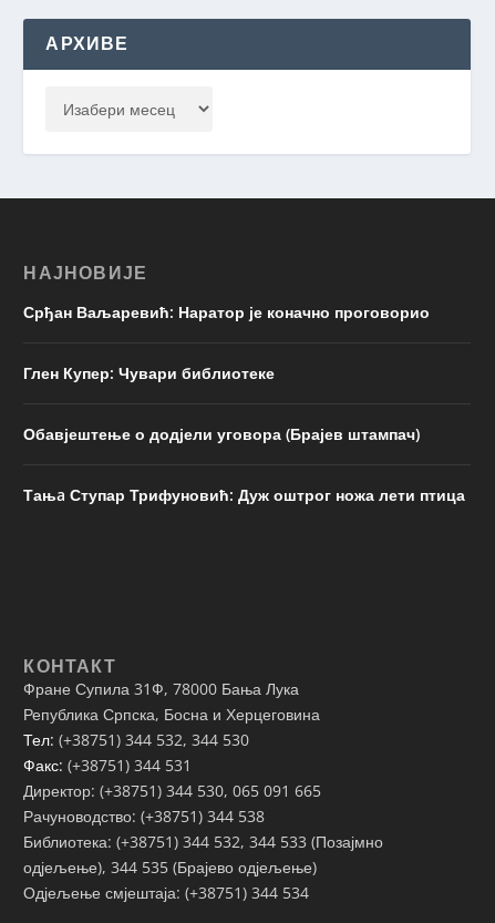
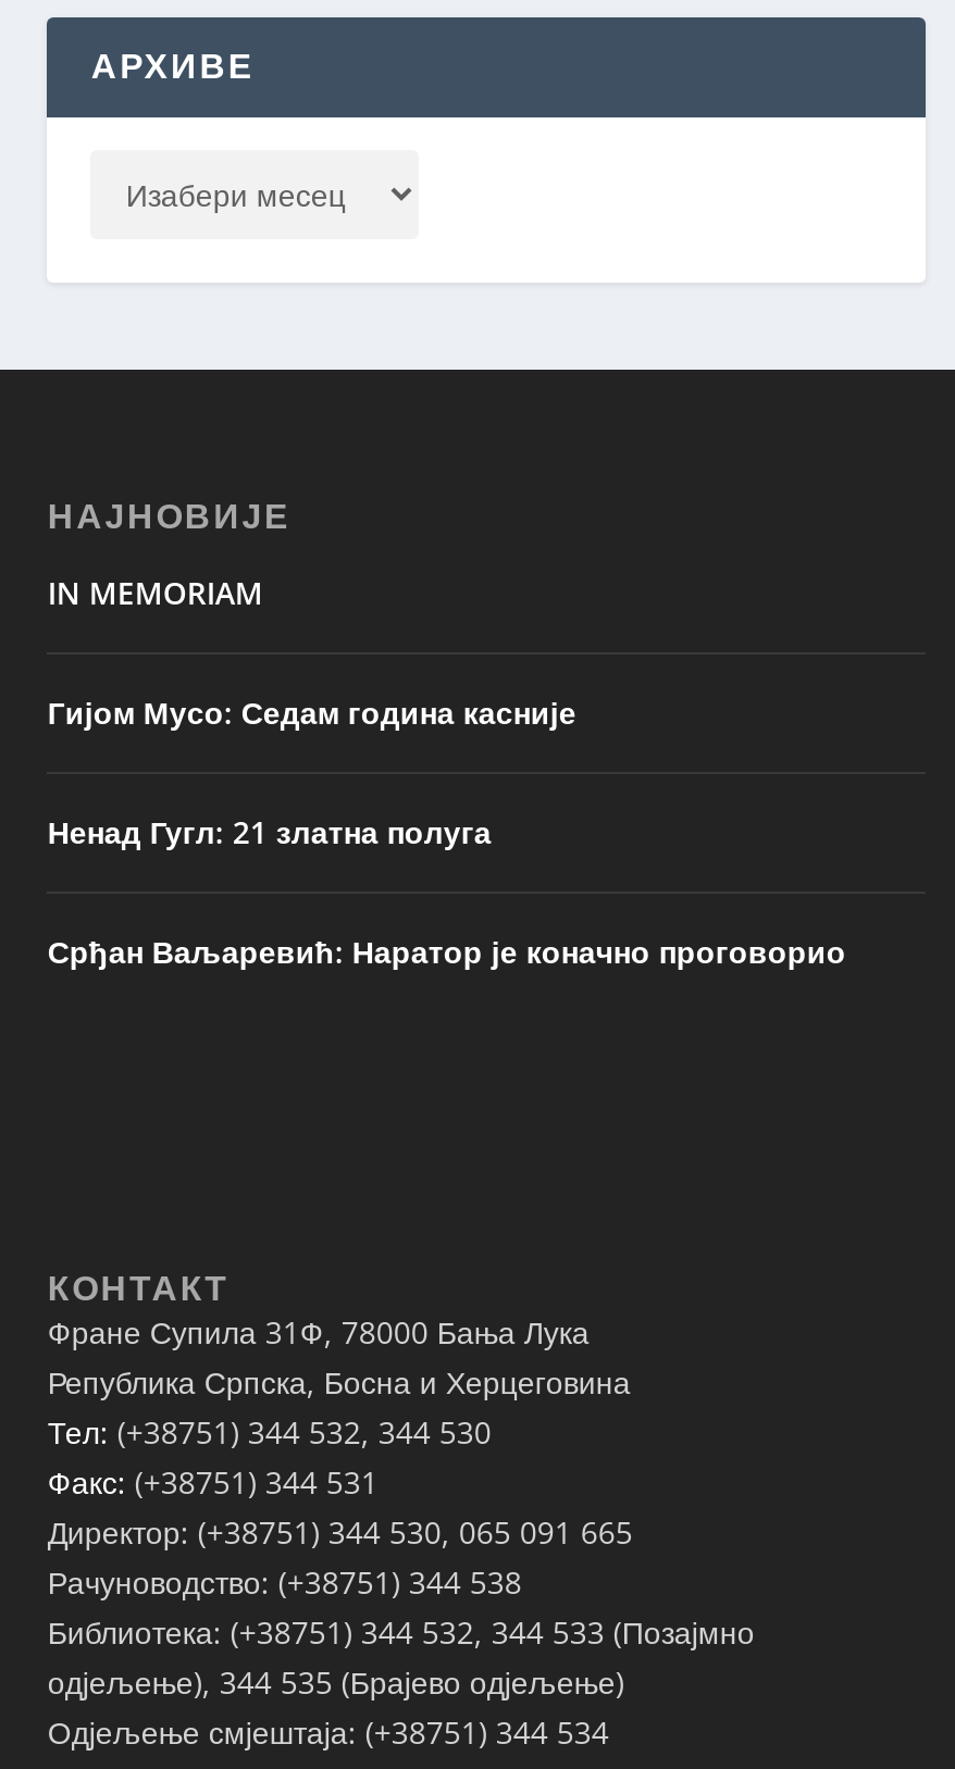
none -> [48,572,576,853] IN MEMORIAM | Гијом Мусо: Седам година касније | Ненад Гугл: 21 златна полуга
moved [24,302,430,323] -> [48,931,846,972]: Срђан Ваљаревић: Наратор је коначно проговорио
[24,363,466,505] Глен Купер: Чувари библиотеке | Обавјештење о додјели уговора (Брајев штампач) | Тањa Ступар Трифуновић: Дуж оштрог ножа лети птица -> none

